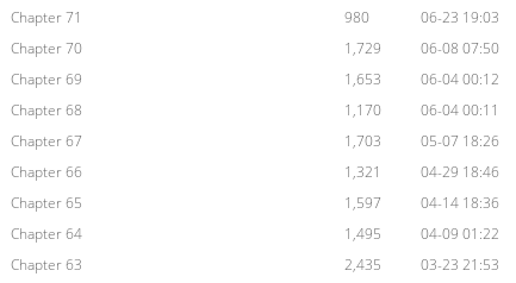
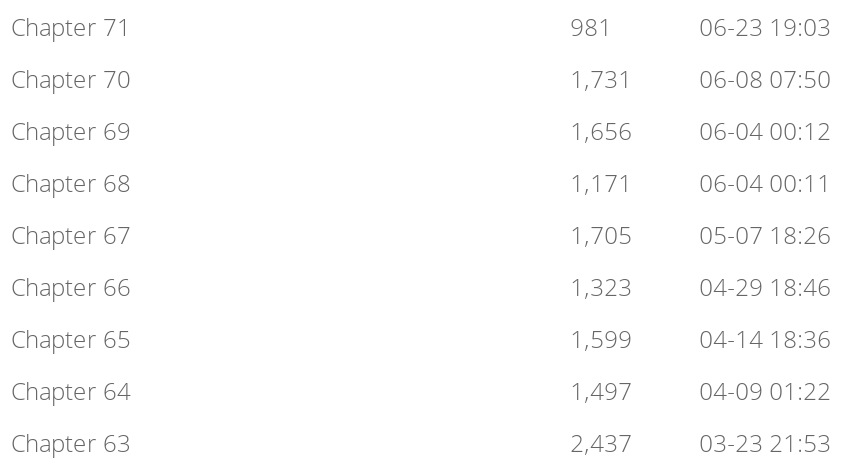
[344,8,369,28] 980 -> [570,11,612,45] 981
[344,39,499,59] 1,729 06-08 07:50 -> [570,63,831,97] 1,731 06-08 07:50
[344,69,499,90] 1,653 06-04 00:12 -> [570,115,831,149] 1,656 06-04 00:12
[344,100,499,121] 1,170 06-04 00:11 -> [570,167,831,201] 1,171 06-04 00:11
[344,131,499,151] 1,703 05-07 18:26 -> [570,219,831,253] 1,705 05-07 18:26
[344,162,499,182] 1,321 04-29 18:46 -> [570,271,831,305] 1,323 04-29 18:46
[344,193,499,213] 1,597 04-14 18:36 -> [570,323,831,357] 1,599 04-14 18:36
[344,224,499,244] 1,495 04-09 01:22 -> [570,375,831,409] 1,497 04-09 01:22
[344,255,499,275] 2,435 03-23 21:53 -> [570,427,831,461] 2,437 03-23 21:53

